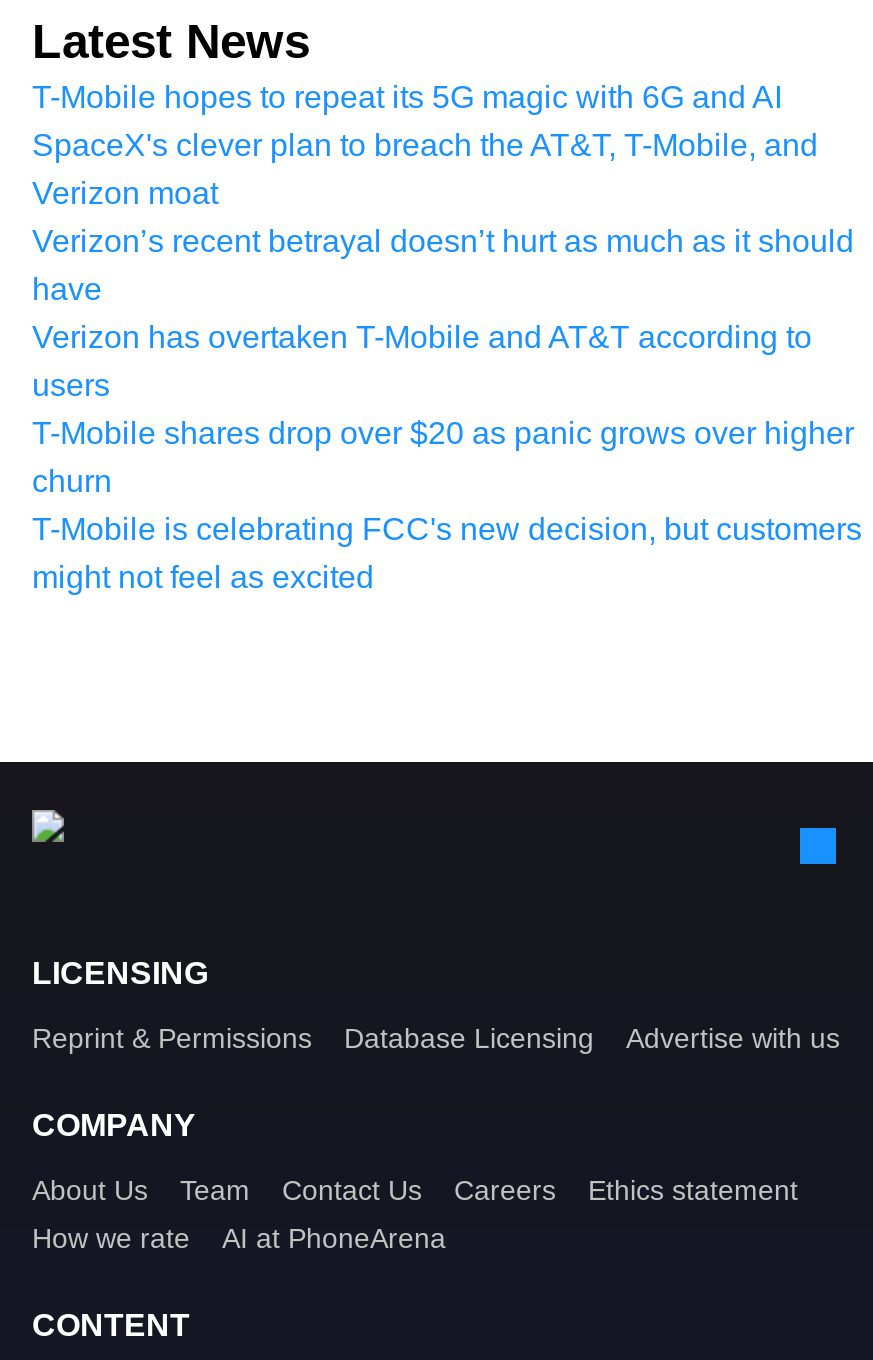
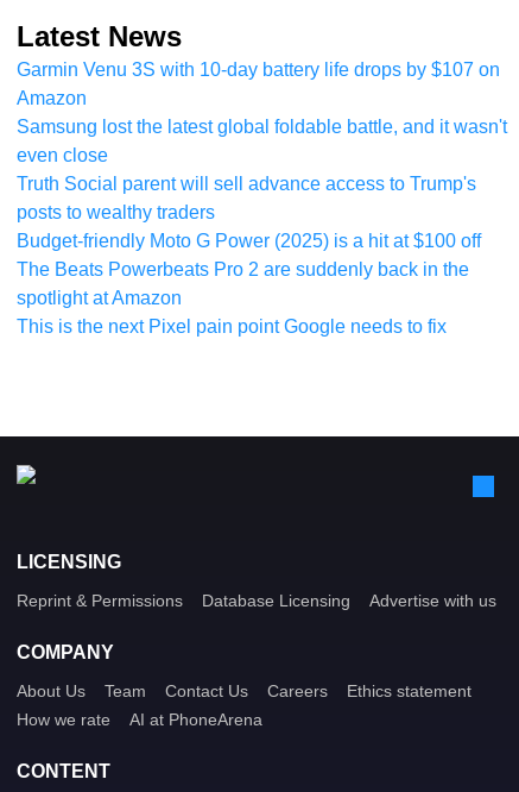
[32,80,862,594] T-Mobile hopes to repeat its 5G magic with 6G and AI | SpaceX's clever plan to breach the AT&T, T-Mobile, and | Verizon moat | Verizon’s recent betrayal doesn’t hurt as much as it should | have | Verizon has overtaken T-Mobile and AT&T according to | users | T-Mobile shares drop over $20 as panic grows over higher | churn | T-Mobile is celebrating FCC's new decision, but customers | might not feel as excited -> [17,59,507,336] Garmin Venu 3S with 10-day battery life drops by $107 on | Amazon | Samsung lost the latest global foldable battle, and it wasn't | even close | Truth Social parent will sell advance access to Trump's | posts to wealthy traders | Budget-friendly Moto G Power (2025) is a hit at $100 off | The Beats Powerbeats Pro 2 are suddenly back in the | spotlight at Amazon | This is the next Pixel pain point Google needs to fix

